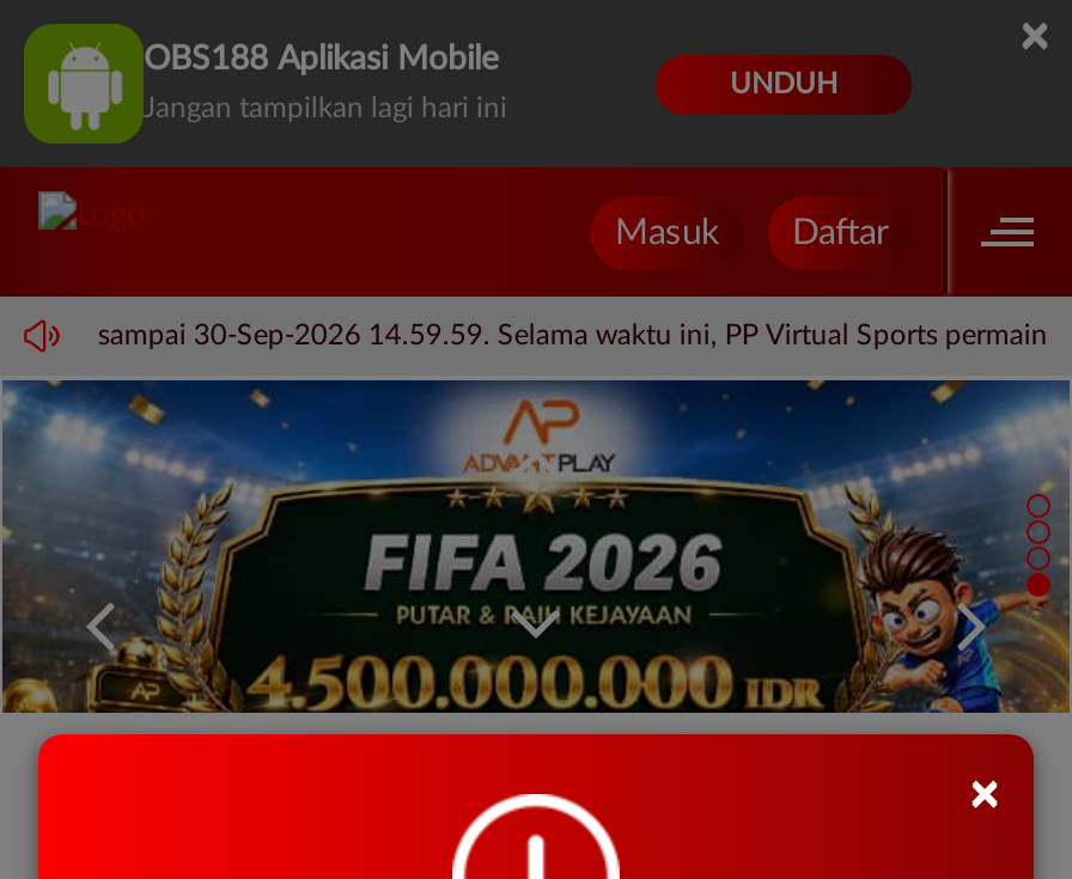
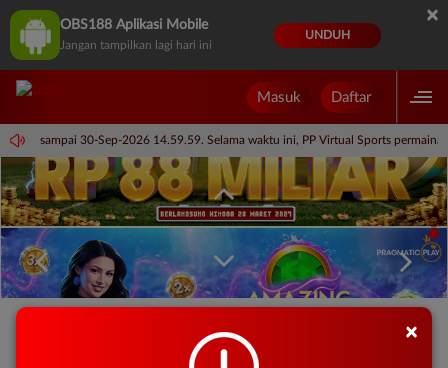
[7,376,1065,715] [image] -> [3,156,445,298] [image]

